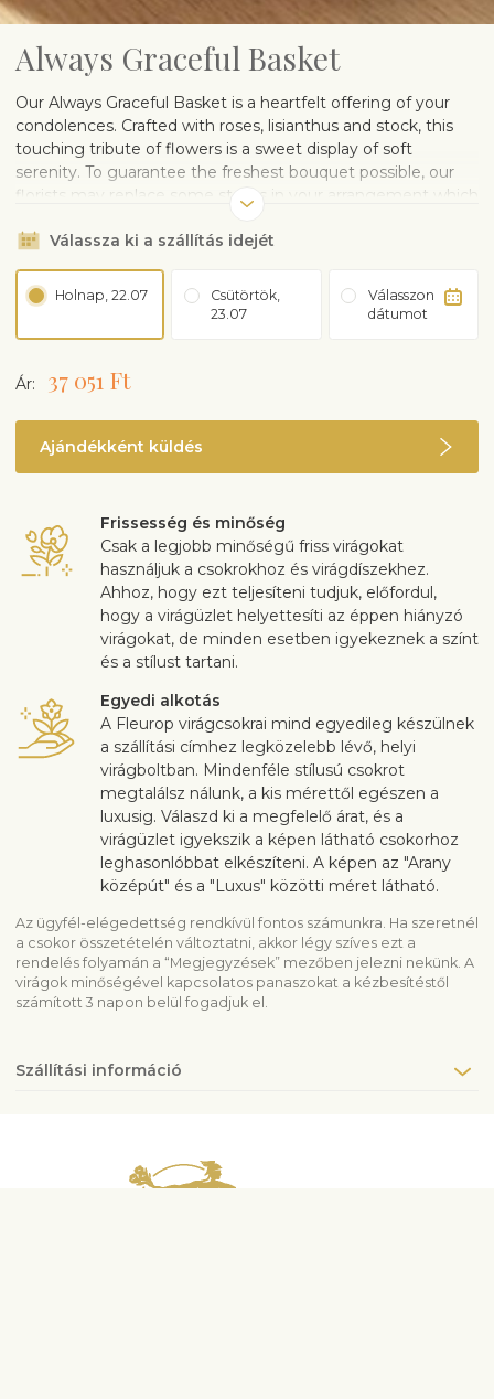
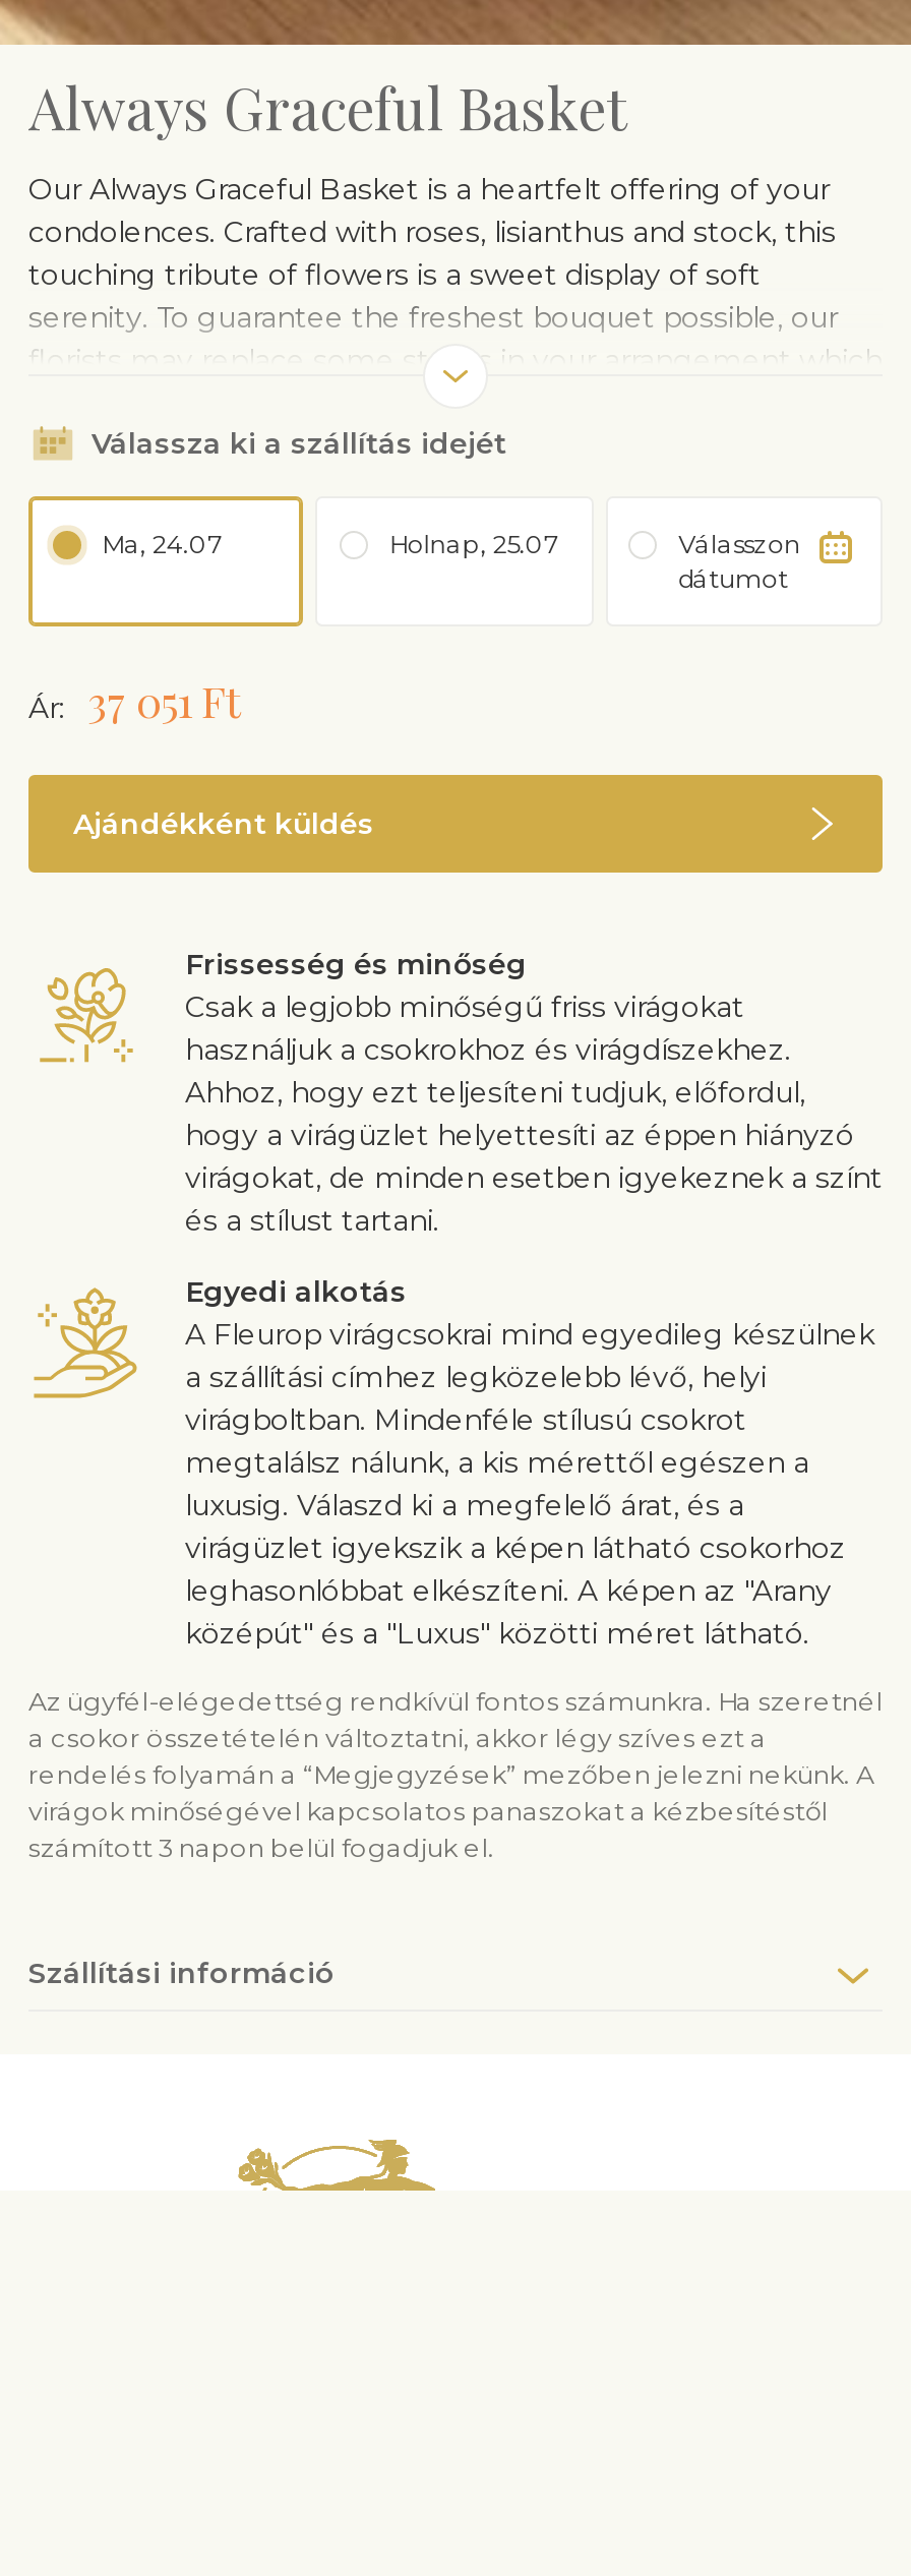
[55,287,280,322] Holnap, 22.07 | Csütörtök, | 23.07 -> [102,529,558,559] Ma, 24.07 | Holnap, 25.07

